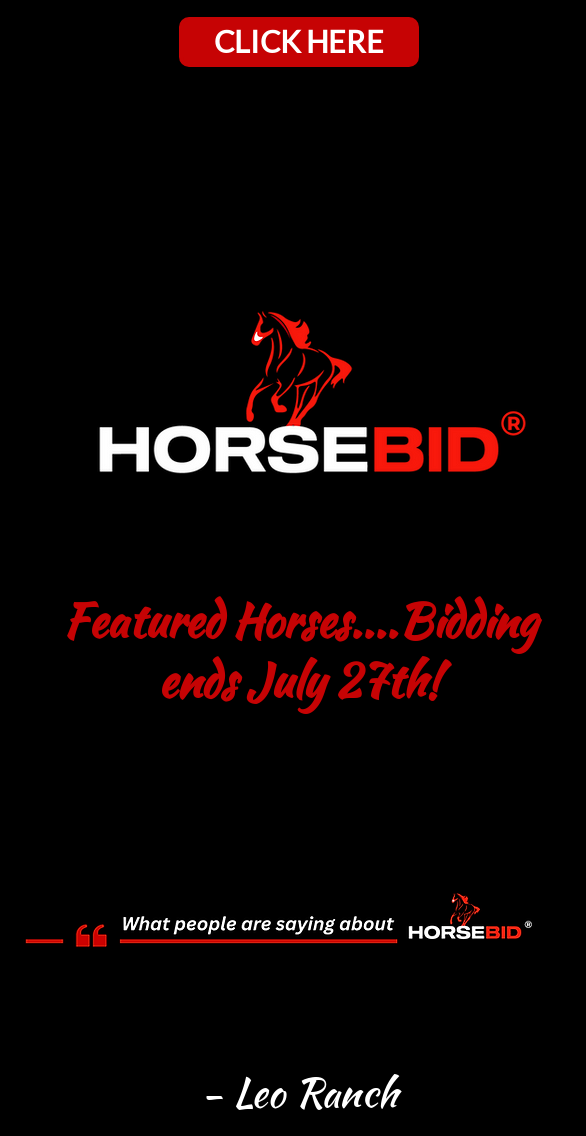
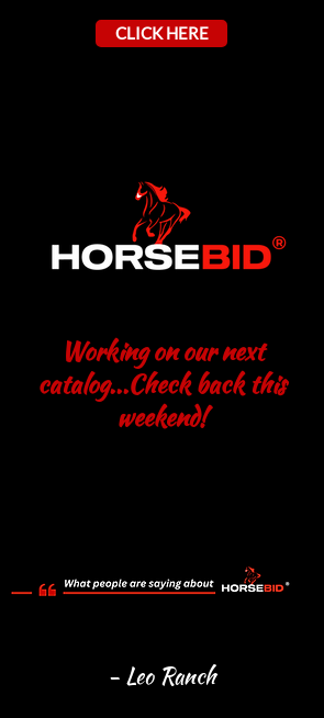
[62,586,536,712] Featured Horses....Bidding | ends July 27th! -> [37,332,286,434] Working on our next | catalog...Check back this | weekend!

